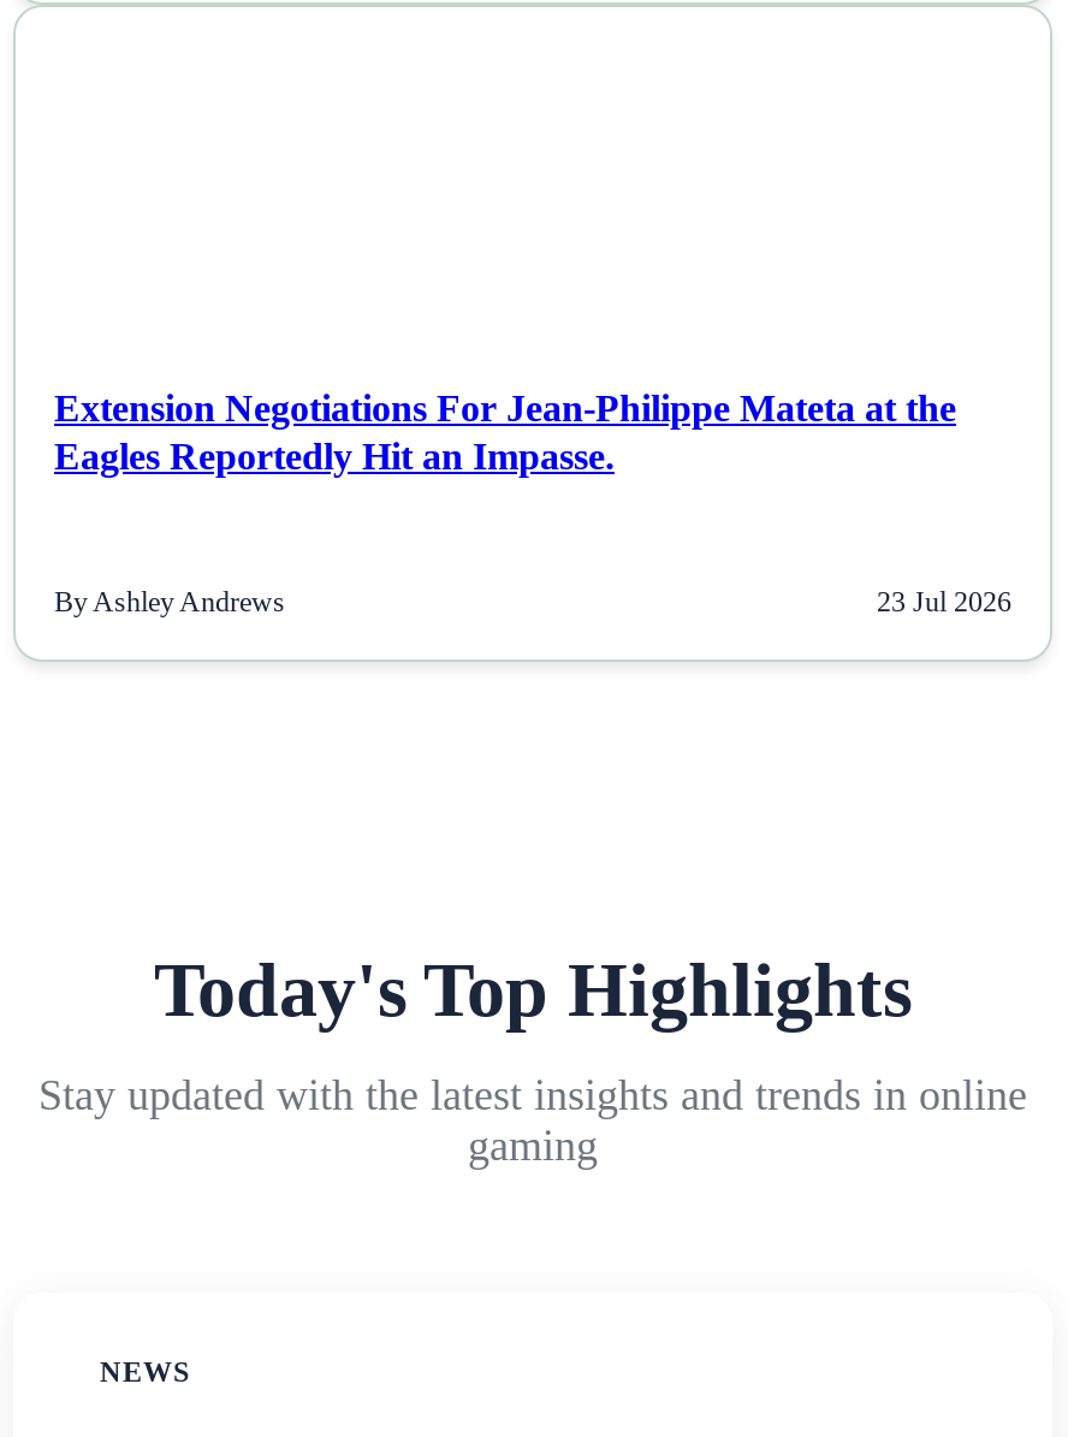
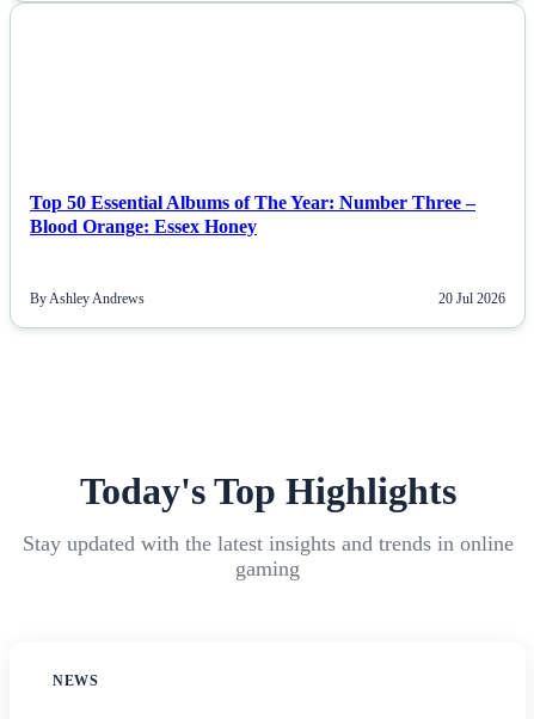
[54,388,956,477] Extension Negotiations For Jean-Philippe Mateta at the | Eagles Reportedly Hit an Impasse. -> [30,193,475,237] Top 50 Essential Albums of The Year: Number Three – | Blood Orange: Essex Honey
[877,584,1011,618] 23 Jul 2026 -> [438,290,505,306] 20 Jul 2026

